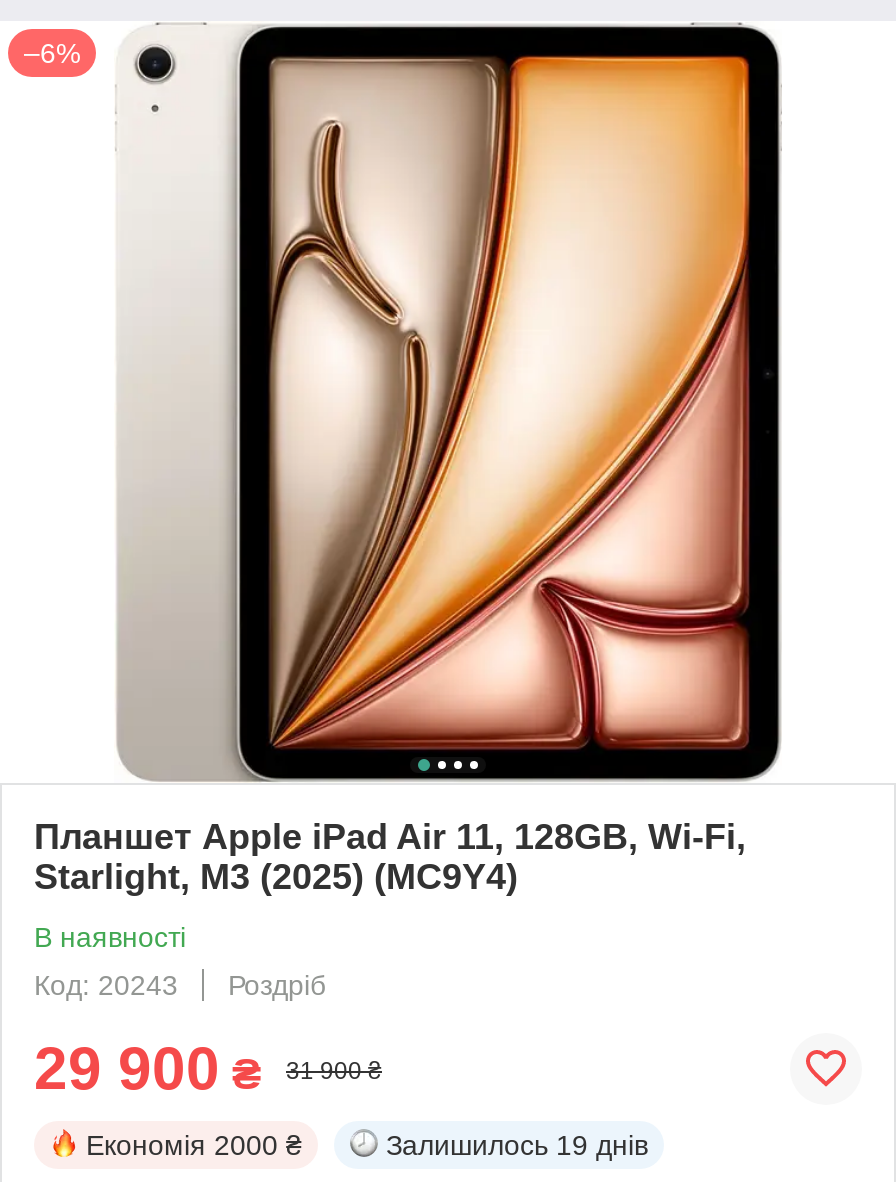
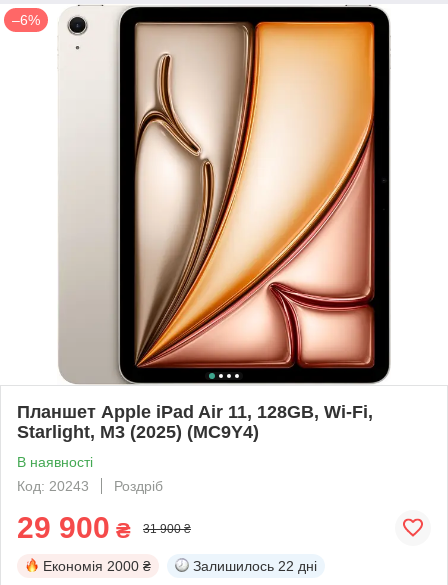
[386,1129,648,1161] Залишилось 19 днів -> [193,558,317,574] Залишилось 22 дні

